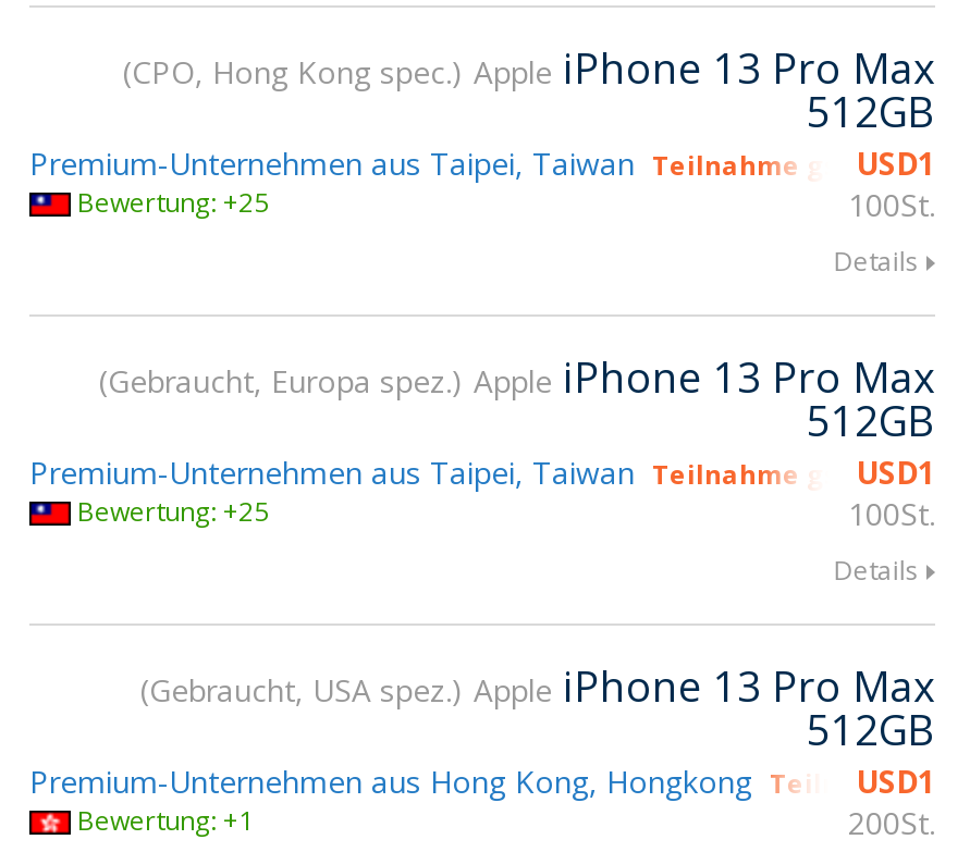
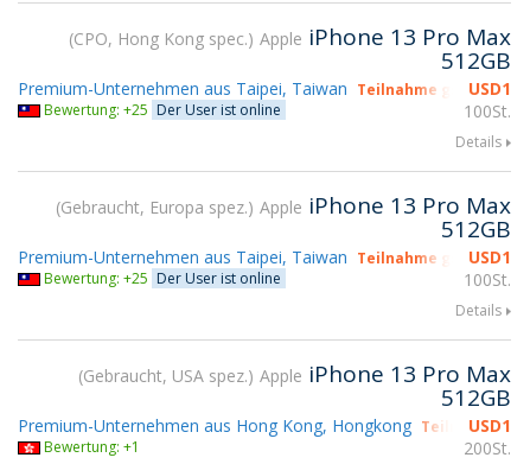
[77,184,269,221] Bewertung: +25 -> [44,100,281,120] Bewertung: +25 Der User ist online
[77,493,269,530] Bewertung: +25 -> [44,268,281,288] Bewertung: +25 Der User ist online

